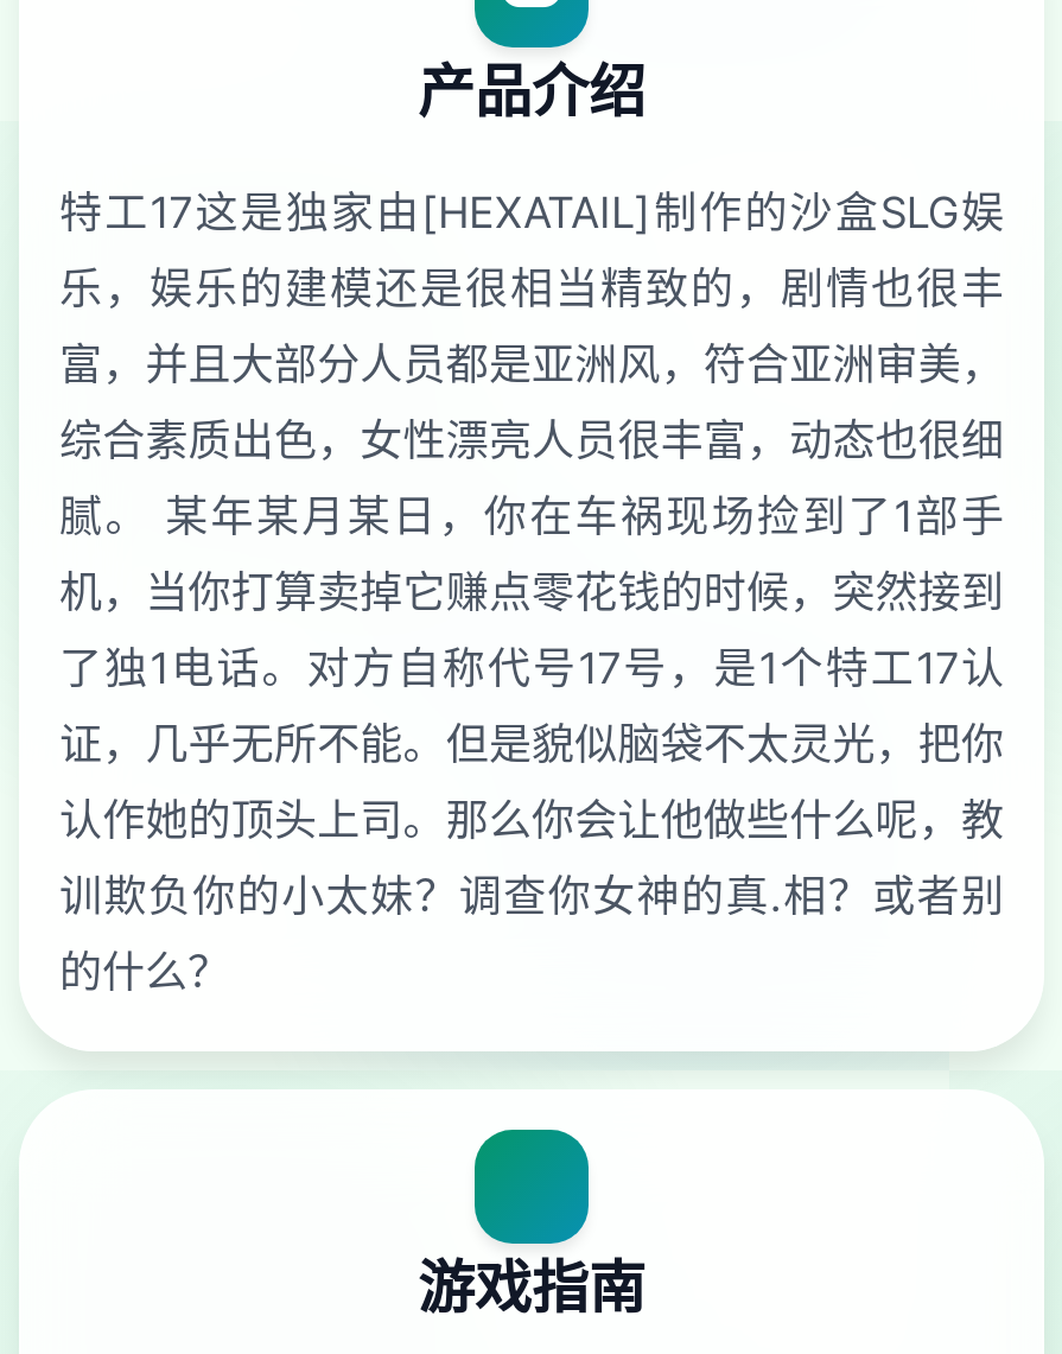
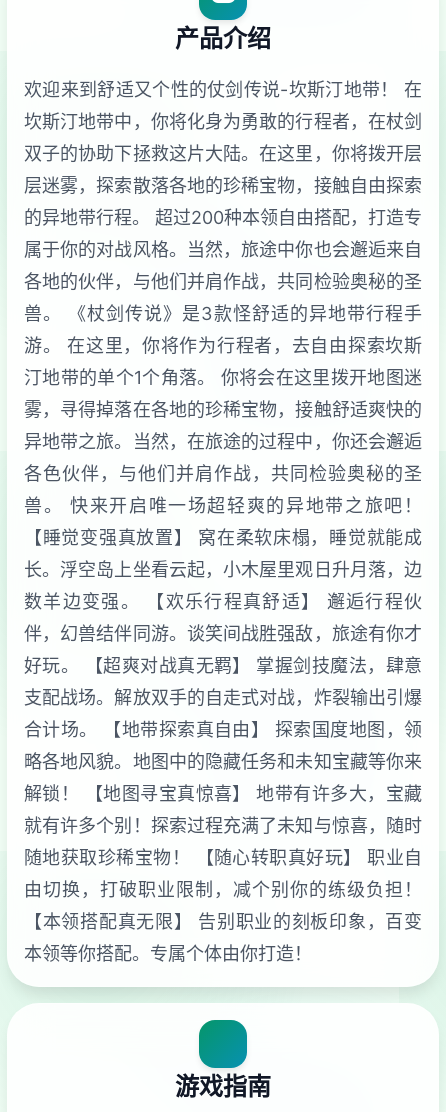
[59,187,1004,997] 特工17这是独家由[HEXATAIL]制作的沙盒SLG娱 | 乐，娱乐的建模还是很相当精致的，剧情也很丰 | 富，并且大部分人员都是亚洲风，符合亚洲审美， | 综合素质出色，女性漂亮人员很丰富，动态也很细 | 腻。 某年某月某日，你在车祸现场捡到了1部手 | 机，当你打算卖掉它赚点零花钱的时候，突然接到 | 了独1电话。对方自称代号17号，是1个特工17认 | 证，几乎无所不能。但是貌似脑袋不太灵光，把你 | 认作她的顶头上司。那么你会让他做些什么呢，教 | 训欺负你的小太妹？调查你女神的真.相？或者别 | 的什么？ -> [24,79,422,964] 欢迎来到舒适又个性的仗剑传说-坎斯汀地带！ 在 | 坎斯汀地带中，你将化身为勇敢的行程者，在杖剑 | 双子的协助下拯救这片大陆。在这里，你将拨开层 | 层迷雾，探索散落各地的珍稀宝物，接触自由探索 | 的异地带行程。 超过200种本领自由搭配，打造专 | 属于你的对战风格。当然，旅途中你也会邂逅来自 | 各地的伙伴，与他们并肩作战，共同检验奥秘的圣 | 兽。 《杖剑传说》是3款怪舒适的异地带行程手 | 游。 在这里，你将作为行程者，去自由探索坎斯 | 汀地带的单个1个角落。 你将会在这里拨开地图迷 | 雾，寻得掉落在各地的珍稀宝物，接触舒适爽快的 | 异地带之旅。当然，在旅途的过程中，你还会邂逅 | 各色伙伴，与他们并肩作战，共同检验奥秘的圣 | 兽。 快来开启唯一场超轻爽的异地带之旅吧！ | 【睡觉变强真放置】 窝在柔软床榻，睡觉就能成 | 长。浮空岛上坐看云起，小木屋里观日升月落，边 | 数羊边变强。 【欢乐行程真舒适】 邂逅行程伙 | 伴，幻兽结伴同游。谈笑间战胜强敌，旅途有你才 | 好玩。 【超爽对战真无羁】 掌握剑技魔法，肆意 | 支配战场。解放双手的自走式对战，炸裂输出引爆 | 合计场。 【地带探索真自由】 探索国度地图，领 | 略各地风貌。地图中的隐藏任务和未知宝藏等你来 | 解锁！ 【地图寻宝真惊喜】 地带有许多大，宝藏 | 就有许多个别！探索过程充满了未知与惊喜，随时 | 随地获取珍稀宝物！ 【随心转职真好玩】 职业自 | 由切换，打破职业限制，减个别你的练级负担！ | 【本领搭配真无限】 告别职业的刻板印象，百变 | 本领等你搭配。专属个体由你打造！

